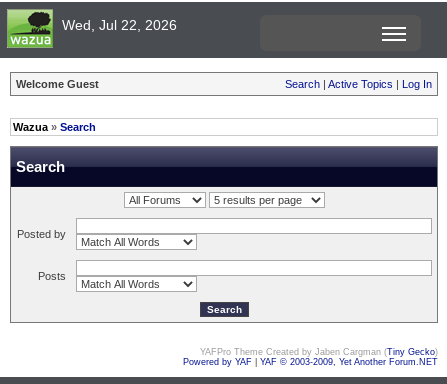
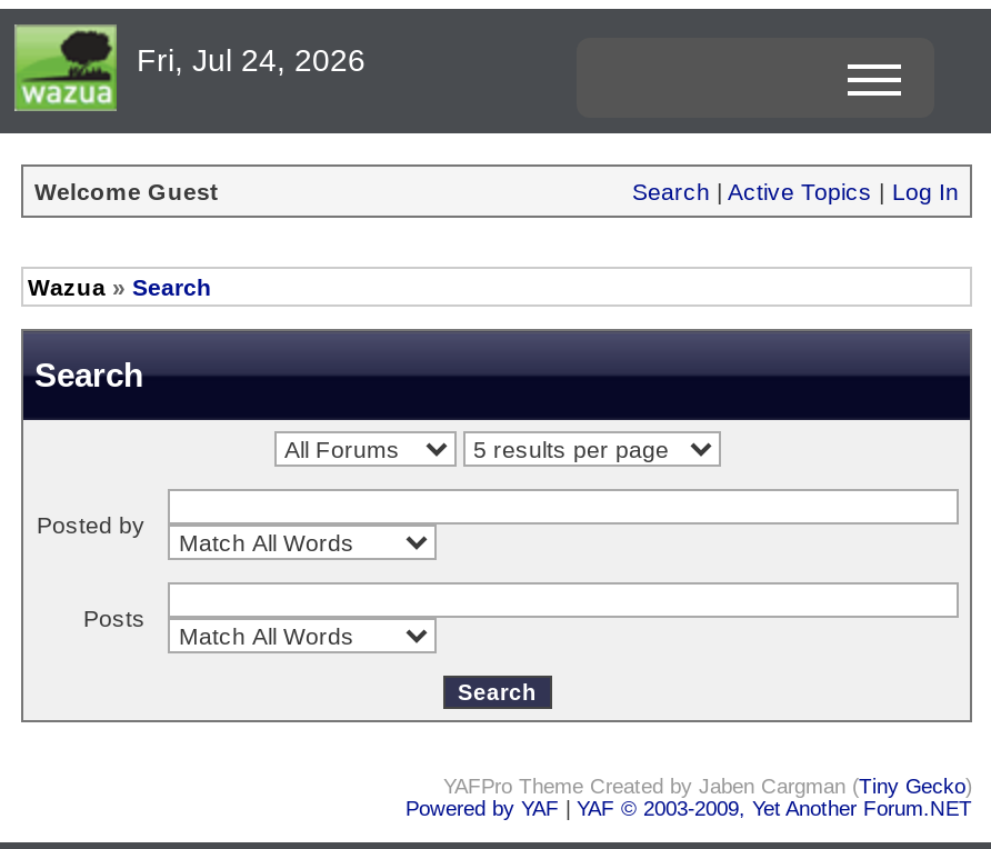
[62,17,177,33] Wed, Jul 22, 2026 -> [137,42,366,78] Fri, Jul 24, 2026

